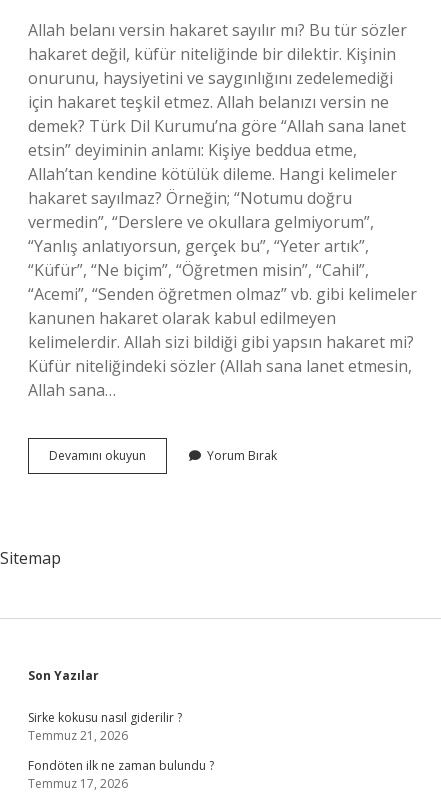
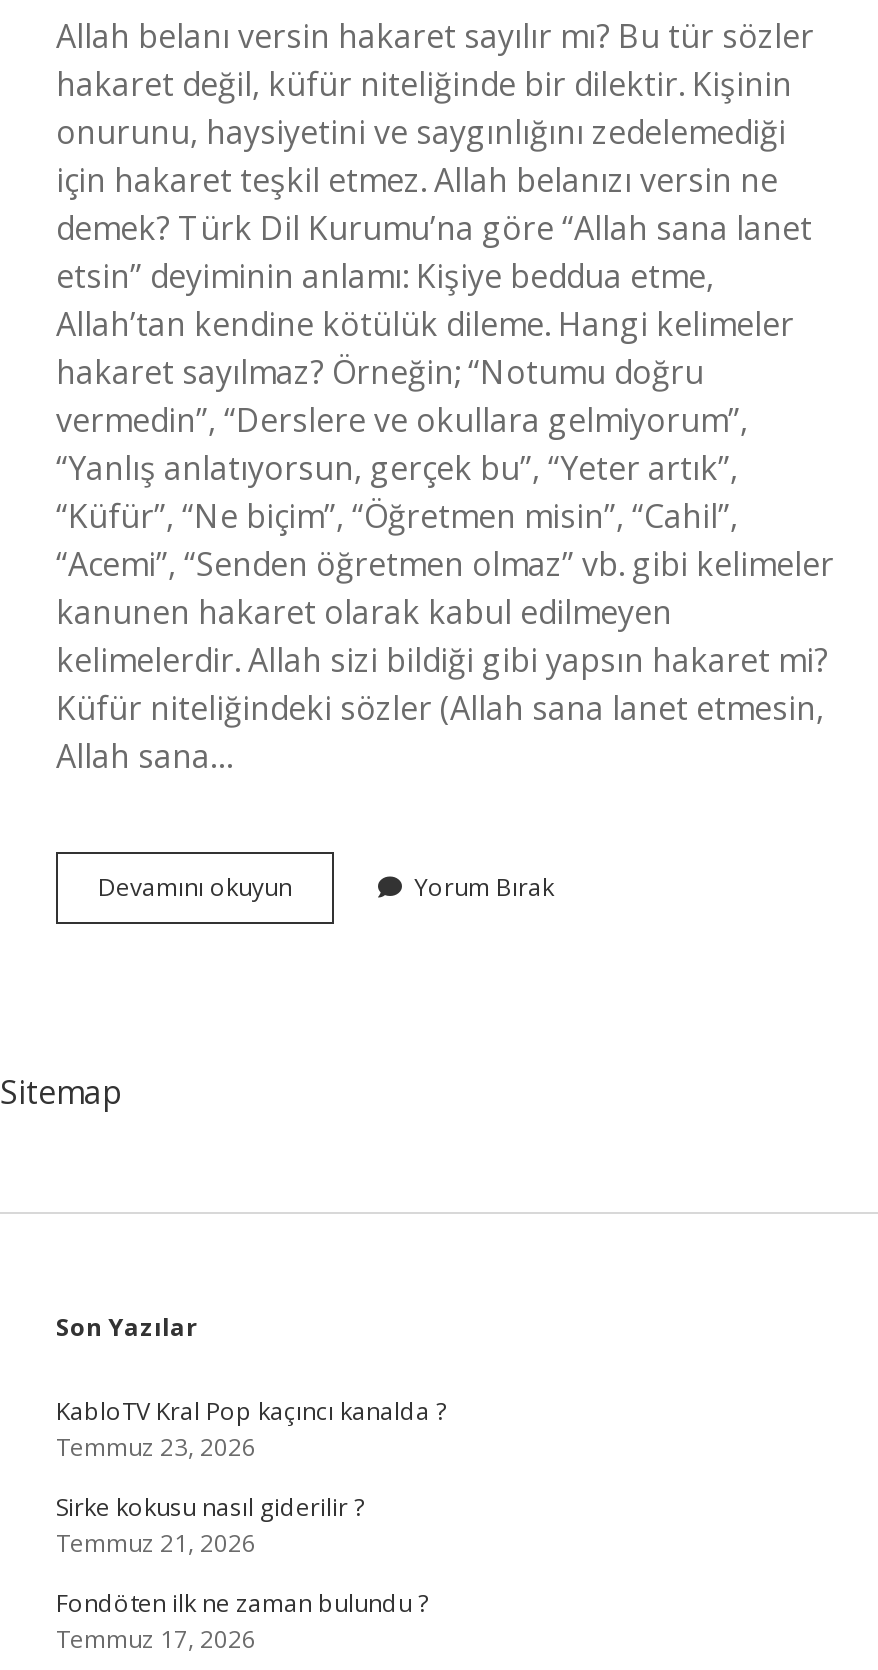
none -> [56,1394,446,1464] KabloTV Kral Pop kaçıncı kanalda ? | Temmuz 23, 2026

